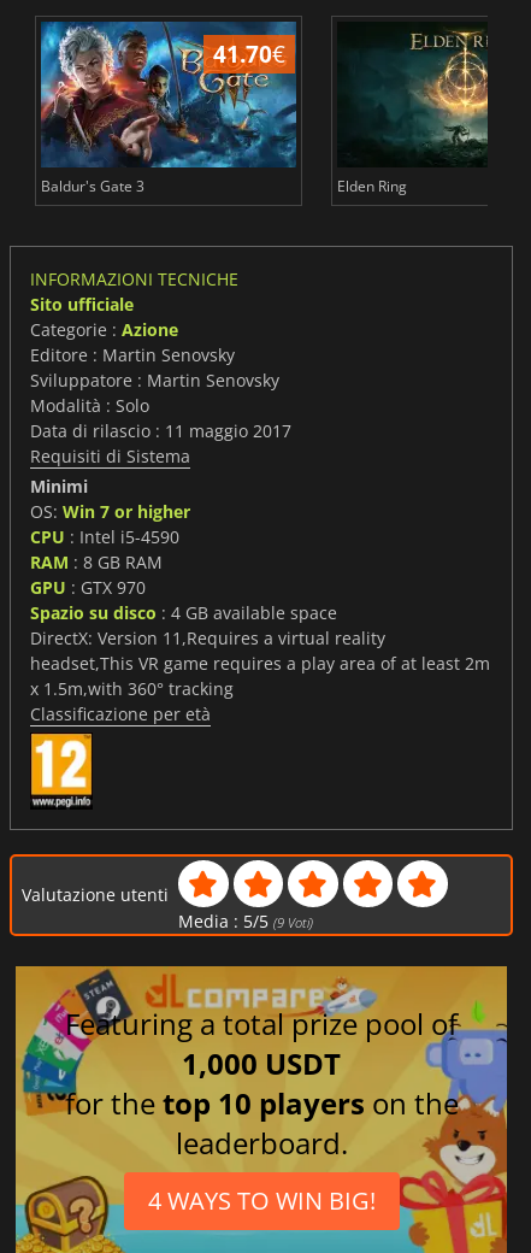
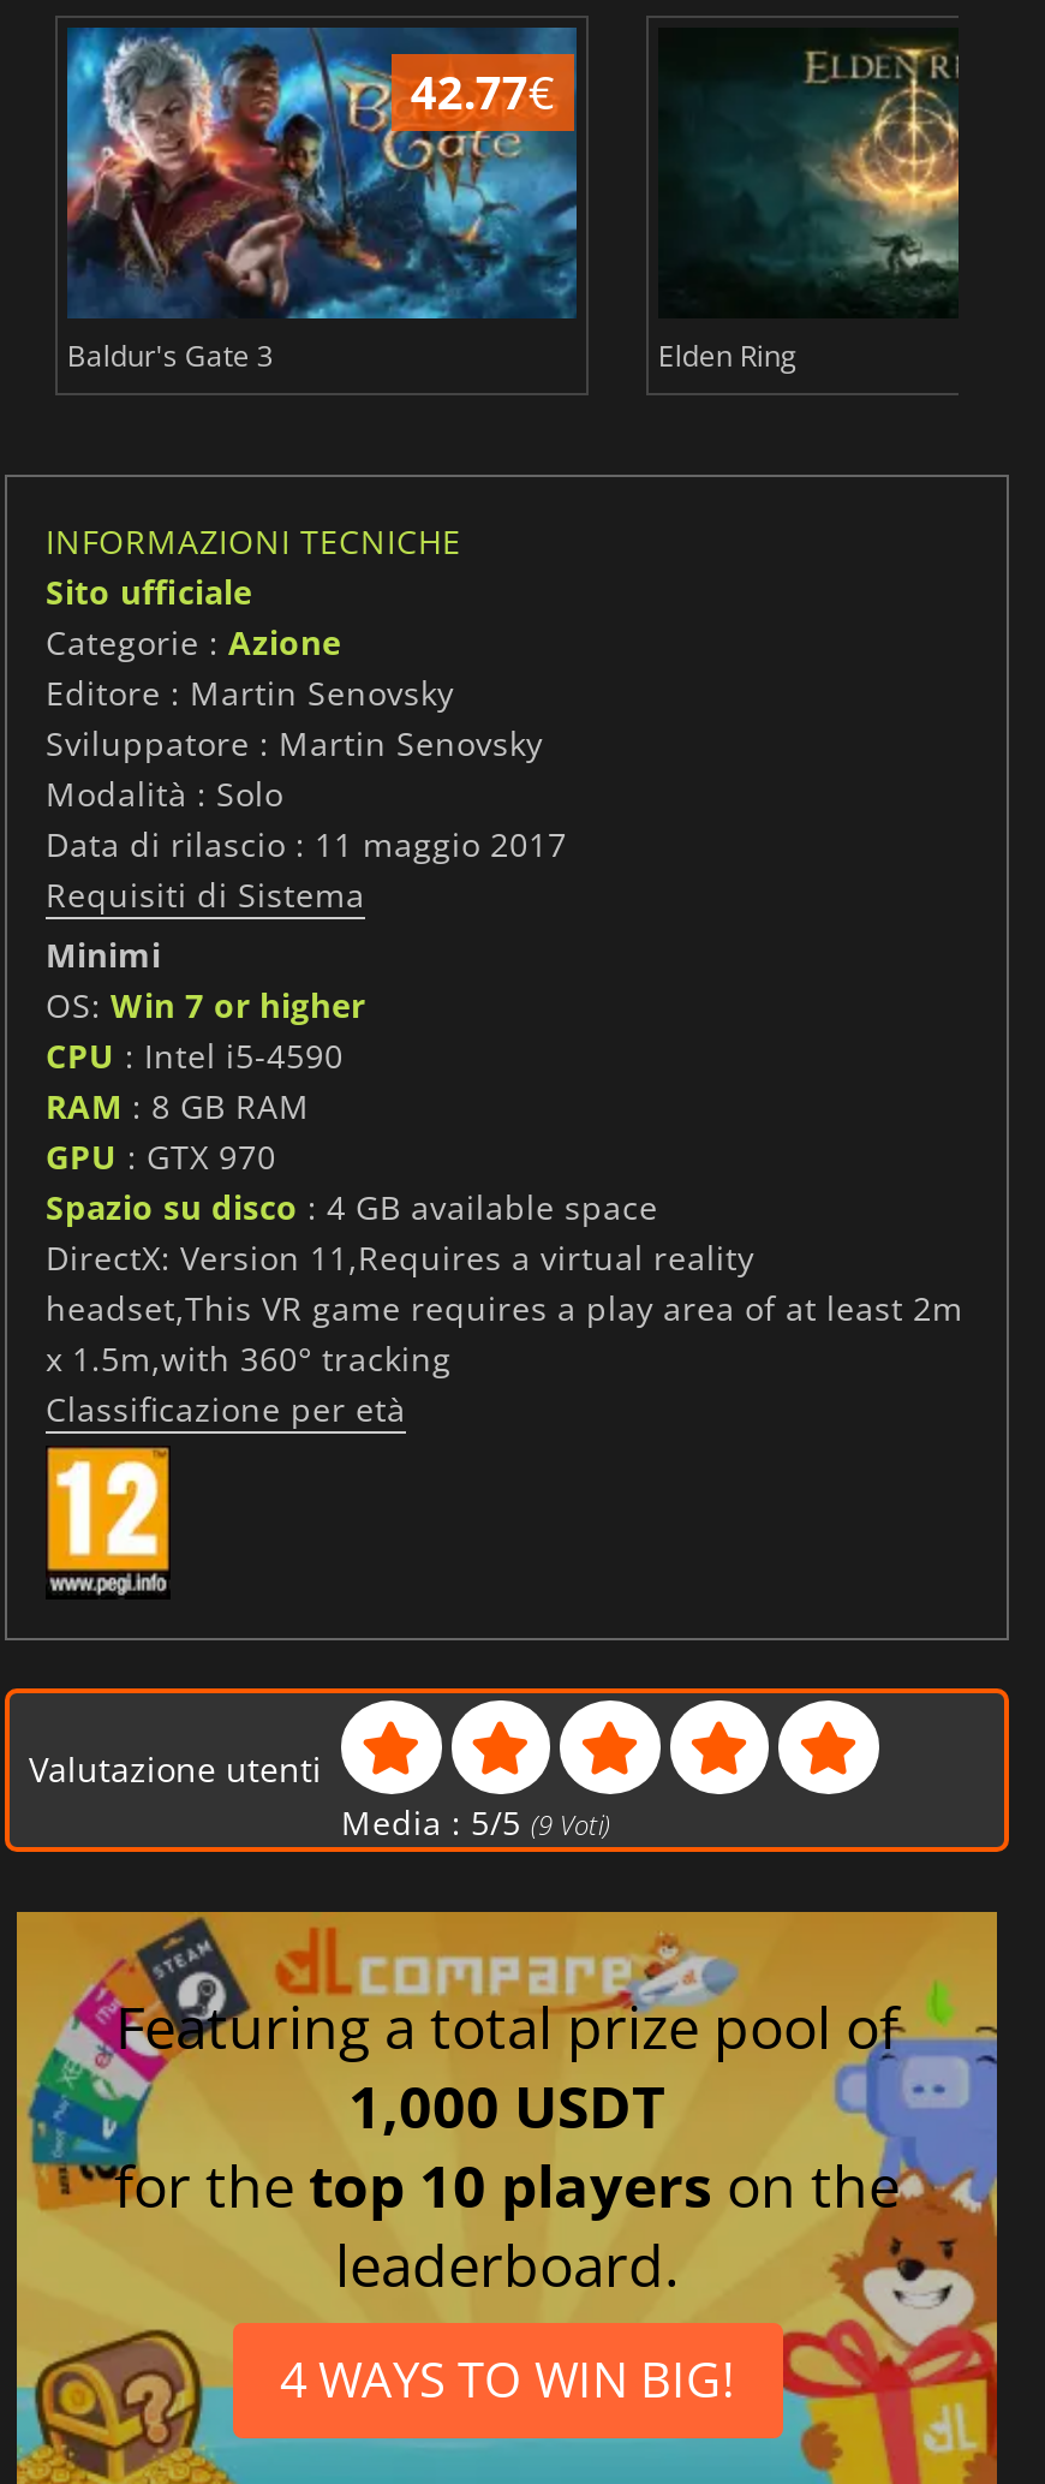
[213,38,285,70] 41.70€ -> [411,59,555,124] 42.77€

